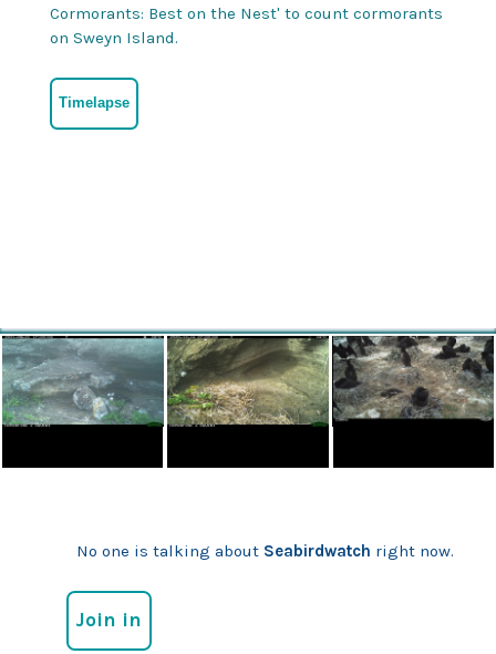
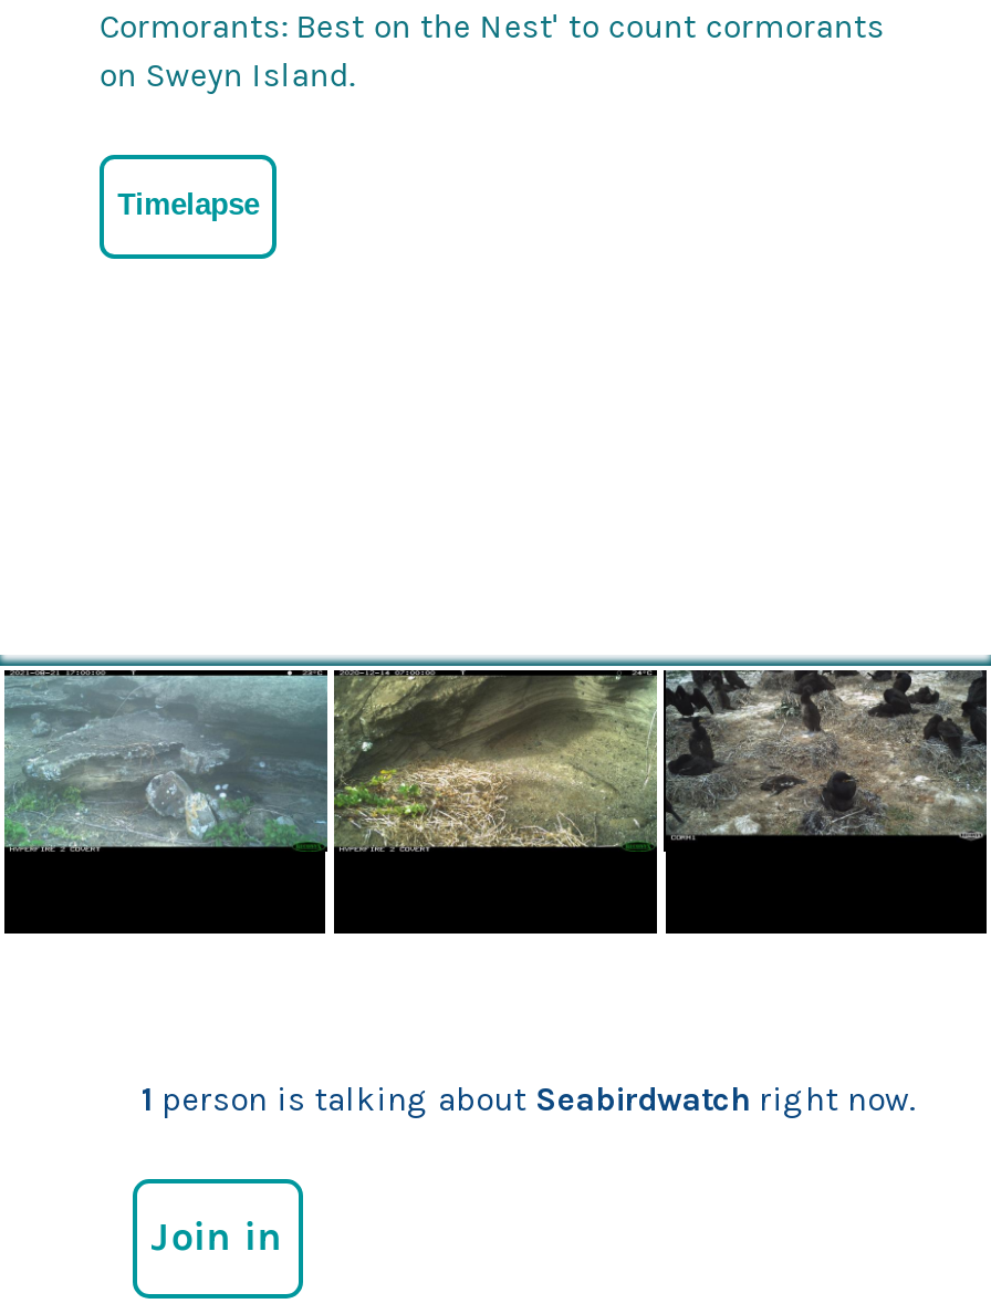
[76,541,453,561] No one is talking about Seabirdwatch right now. -> [142,1079,916,1119] 1 person is talking about Seabirdwatch right now.

